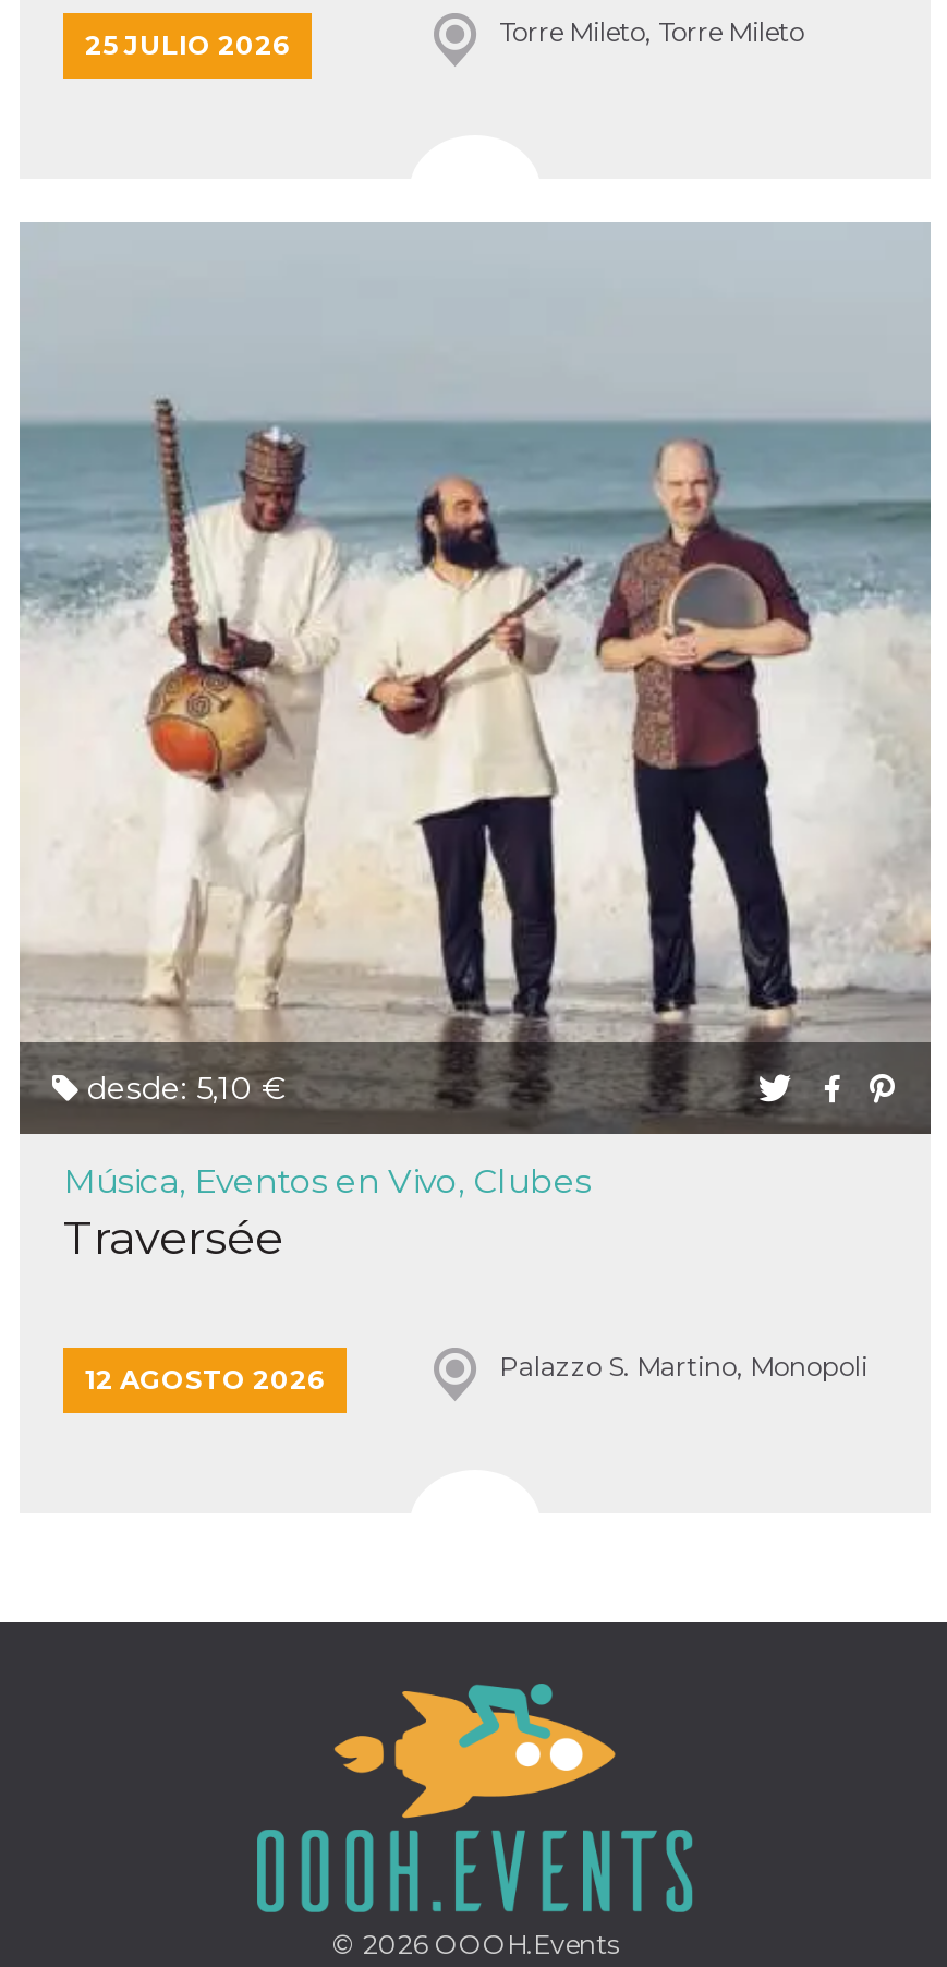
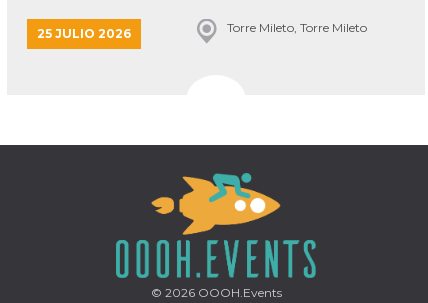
[17,222,933,1396] [image] | desde: 5,10 € | Música, Eventos en Vivo, Clubes | Traversée | 12 AGOSTO 2026 | Palazzo S. Martino, Monopoli -> none

